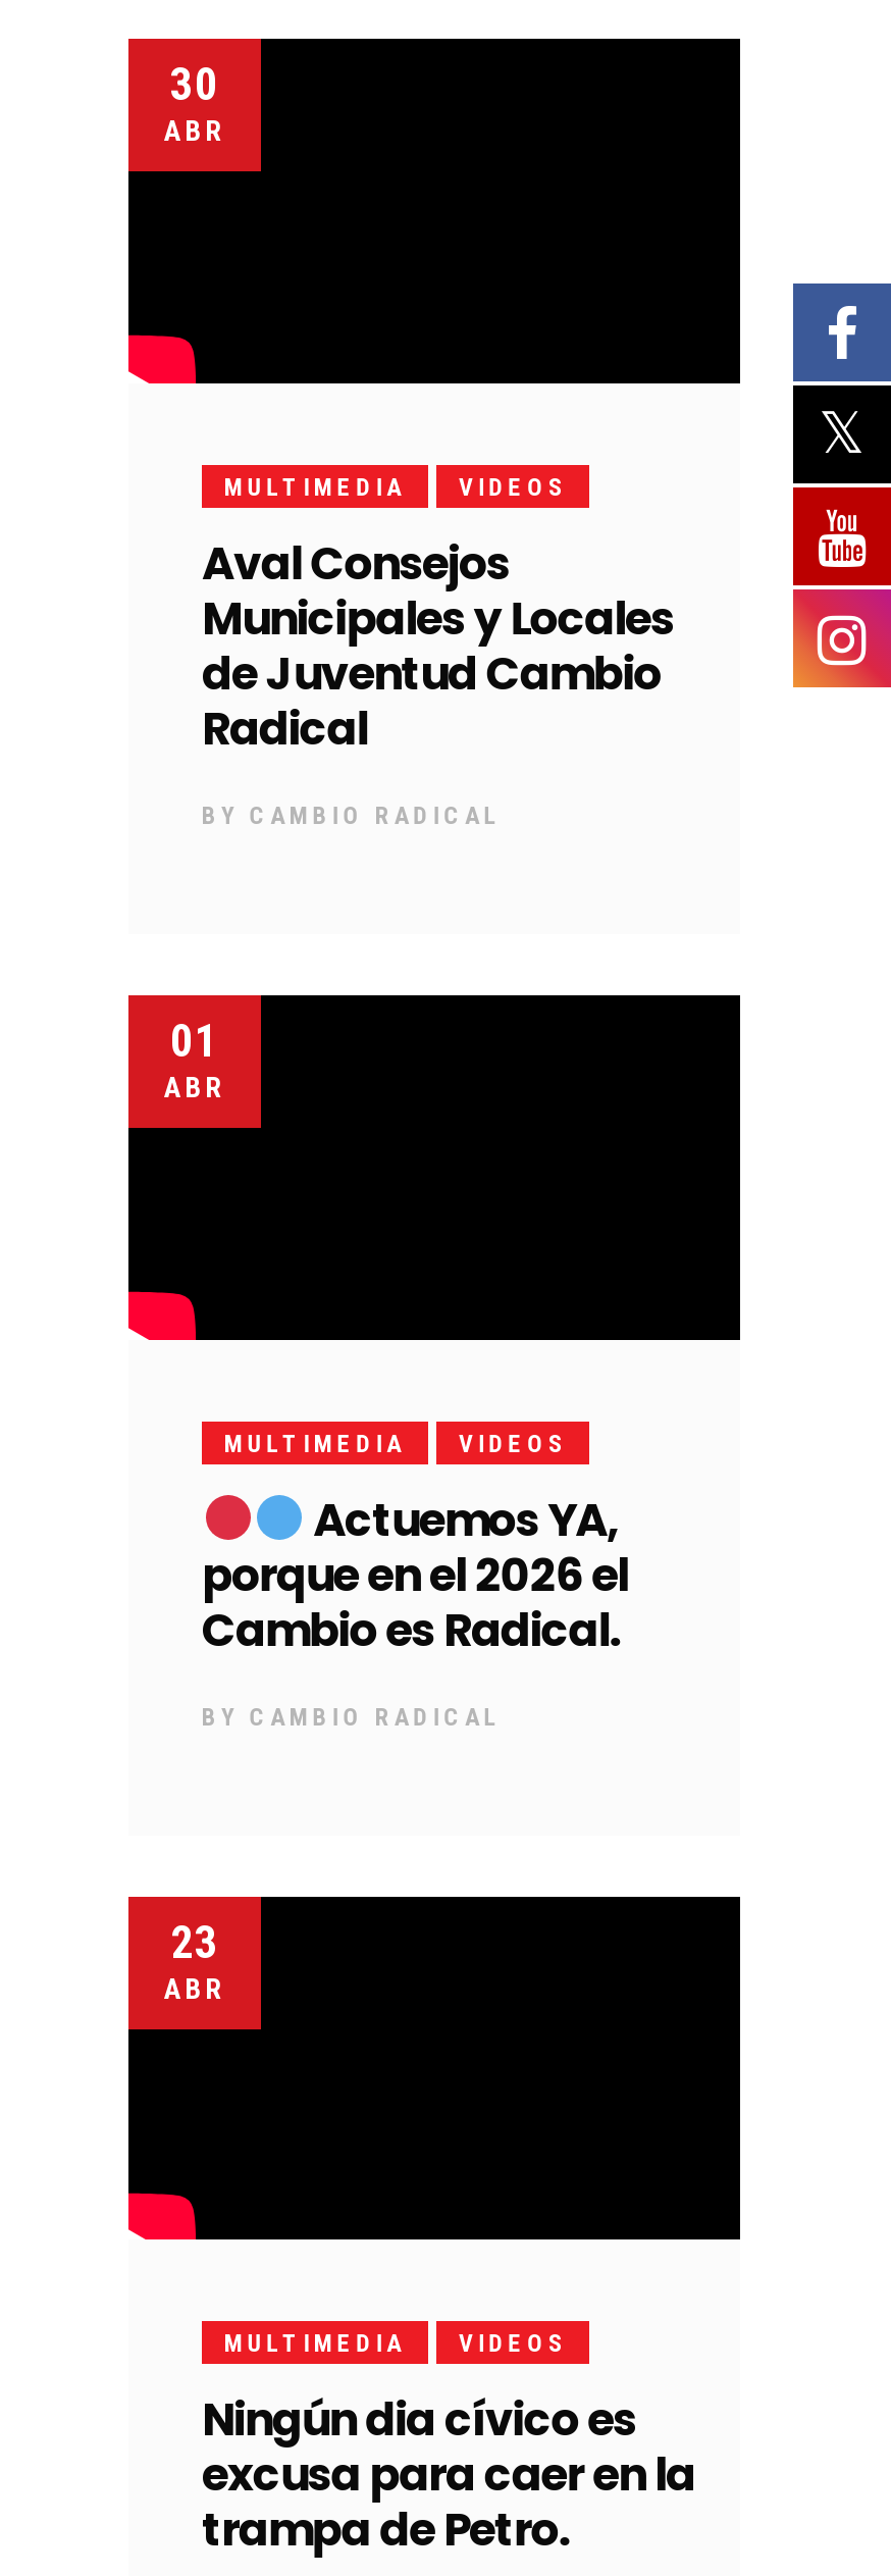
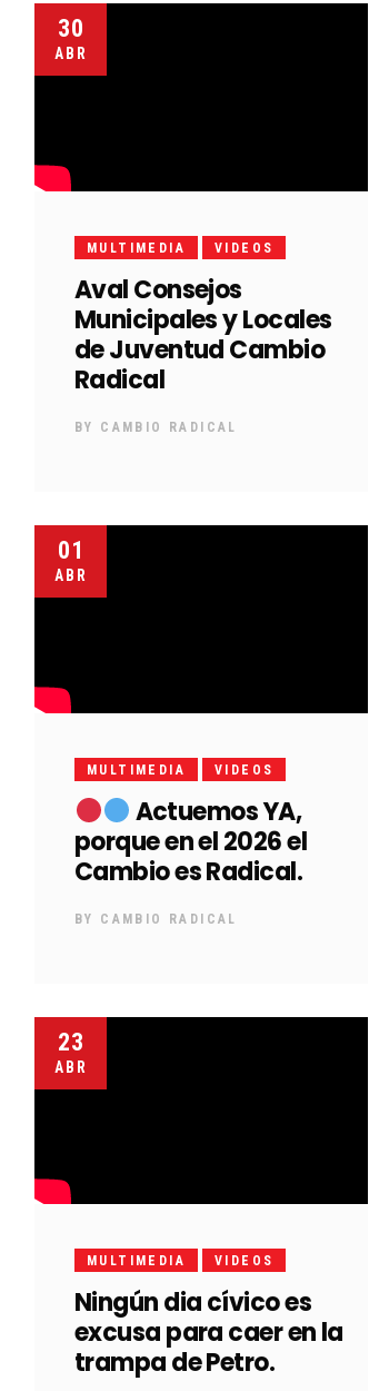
[791,281,885,689] [image] -> none

